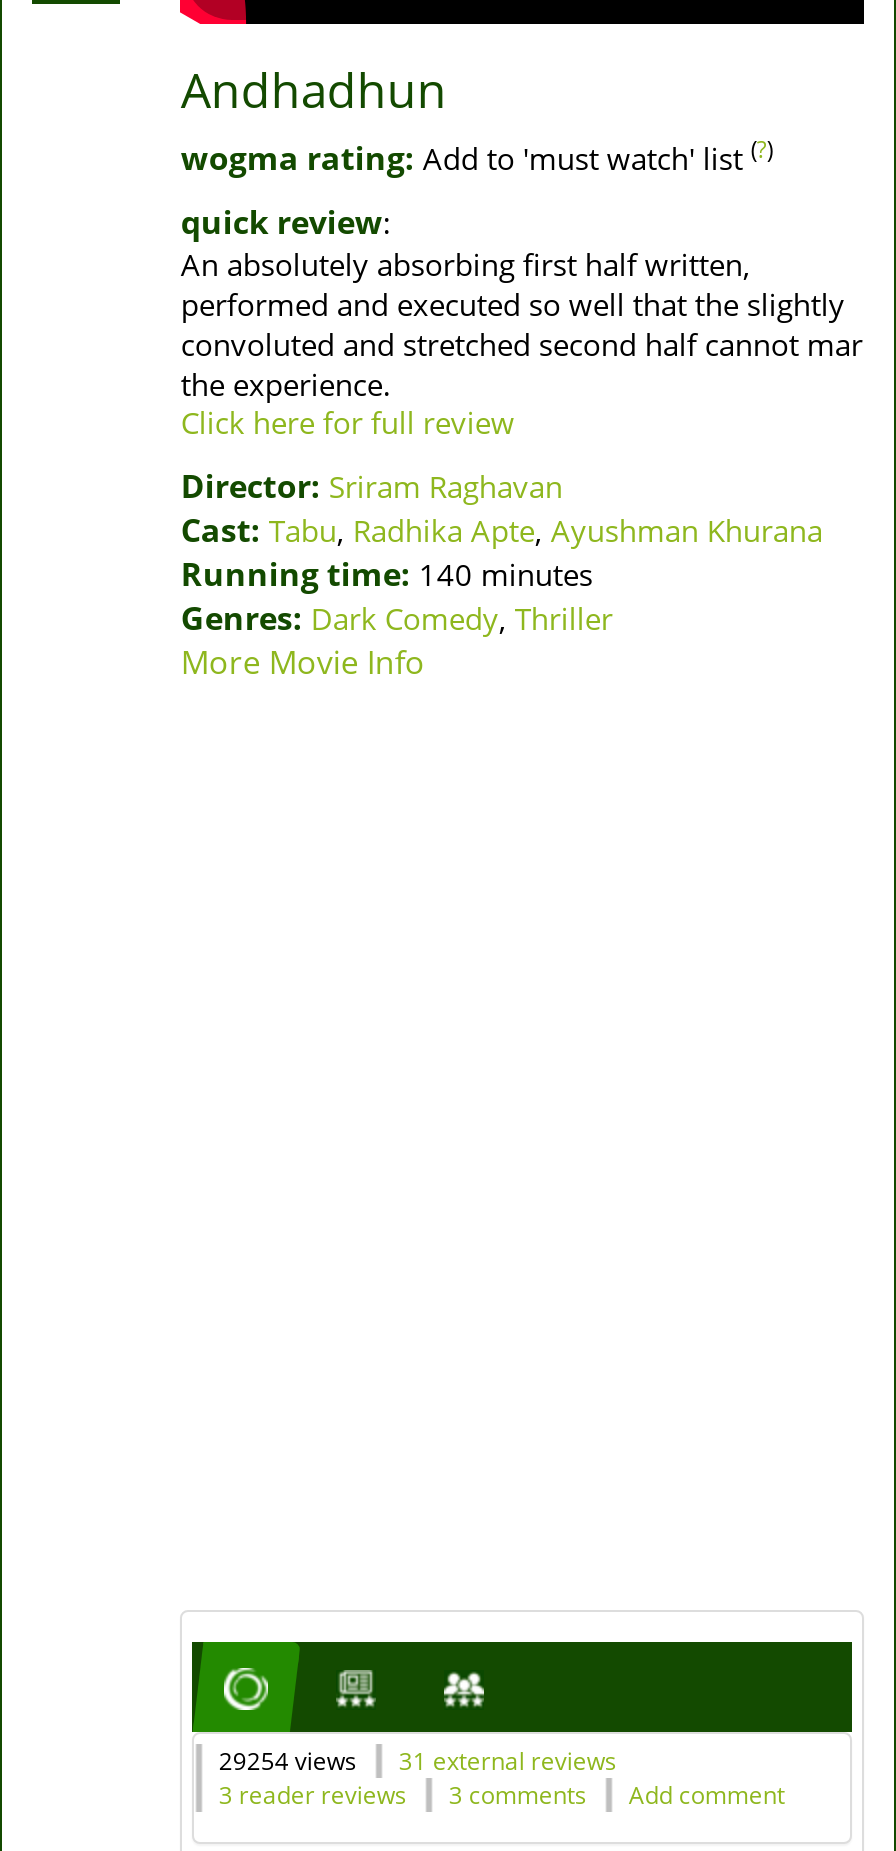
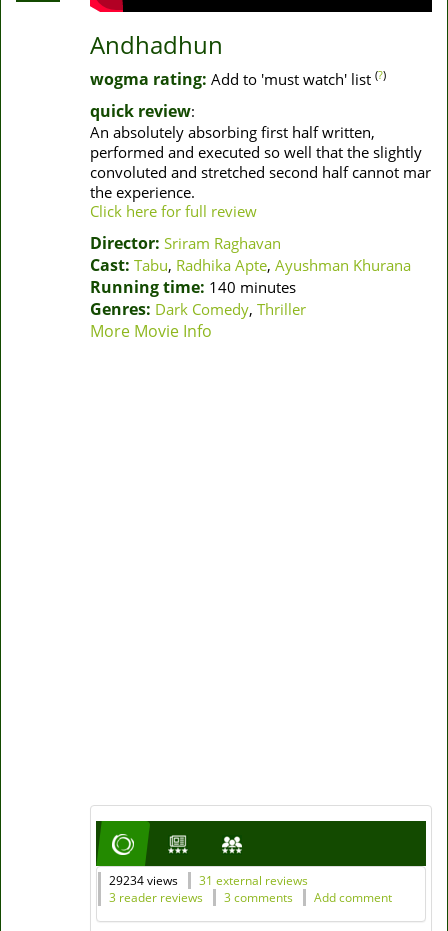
[219,1745,617,1779] 29254 views 31 external reviews -> [109,872,308,889] 29234 views 31 external reviews

